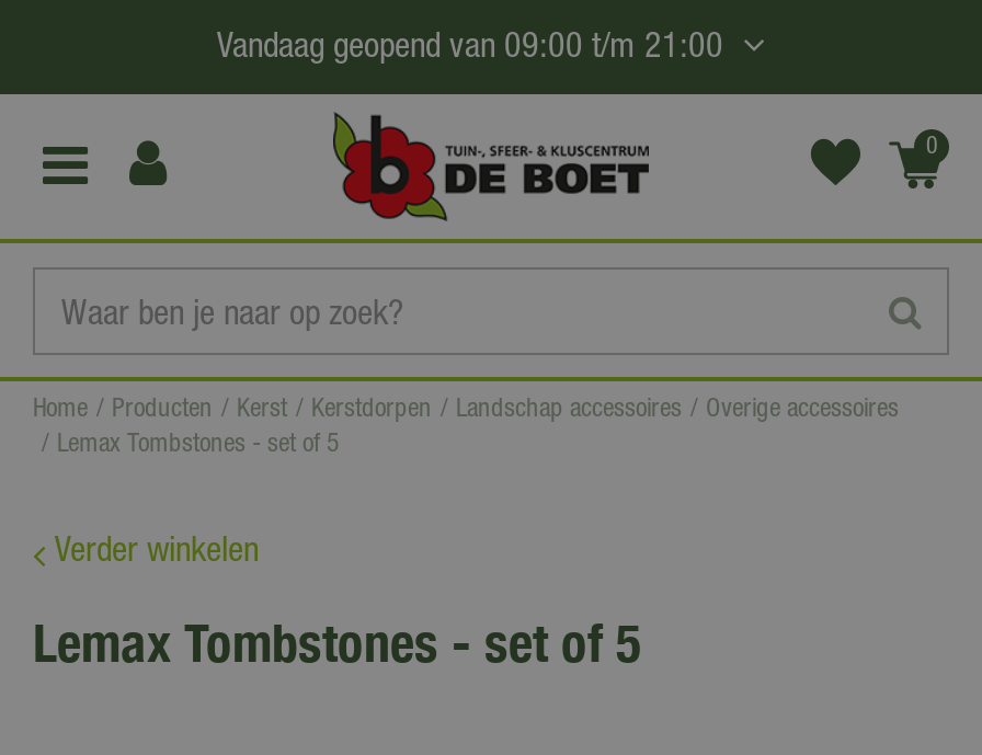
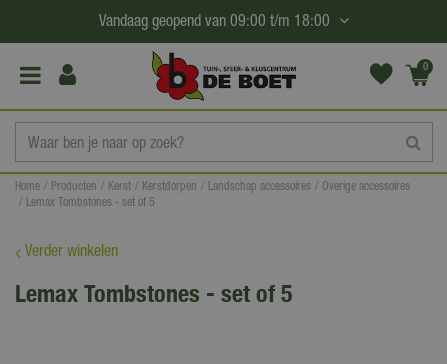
[217,33,723,68] Vandaag geopend van 09:00 t/m 21:00 -> [99,15,330,31] Vandaag geopend van 09:00 t/m 18:00

